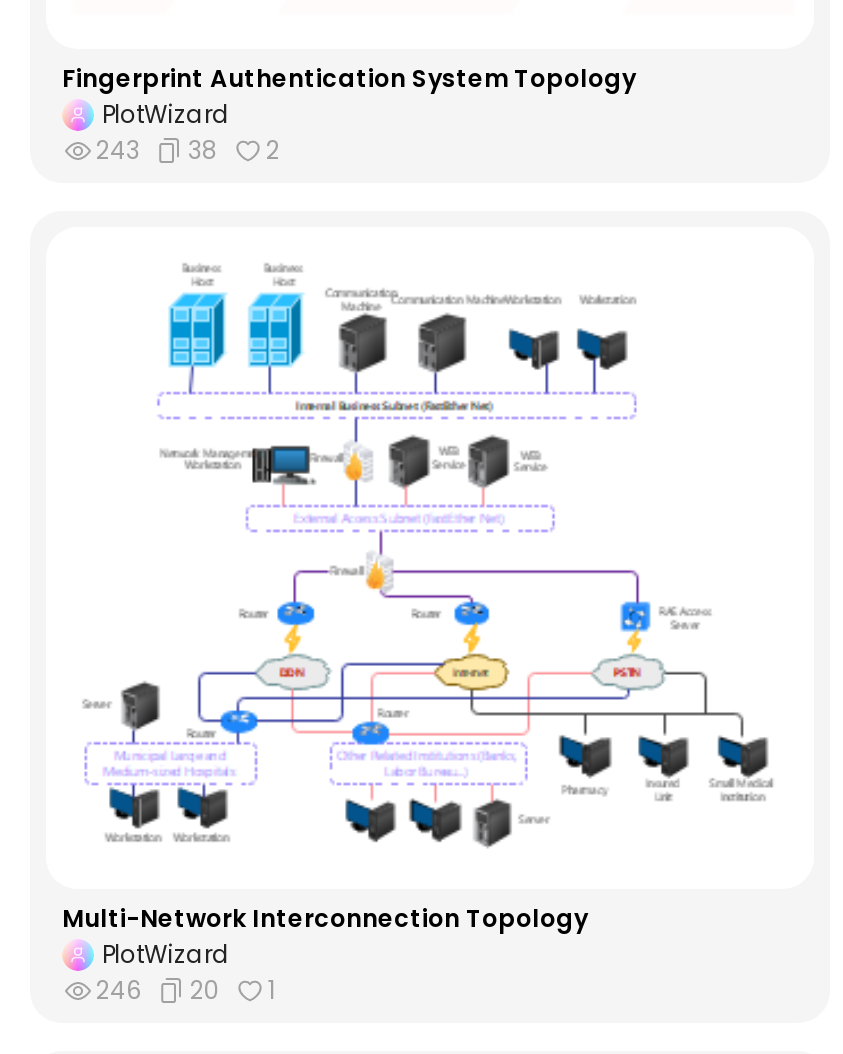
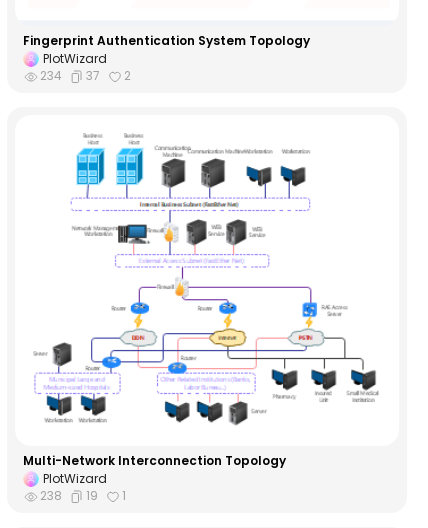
[96,132,140,166] 243 -> [40,67,62,84] 234
[188,132,218,166] 38 -> [86,67,100,84] 37
[96,972,142,1006] 246 -> [40,487,62,504] 238
[190,972,220,1006] 20 -> [86,487,98,504] 19

